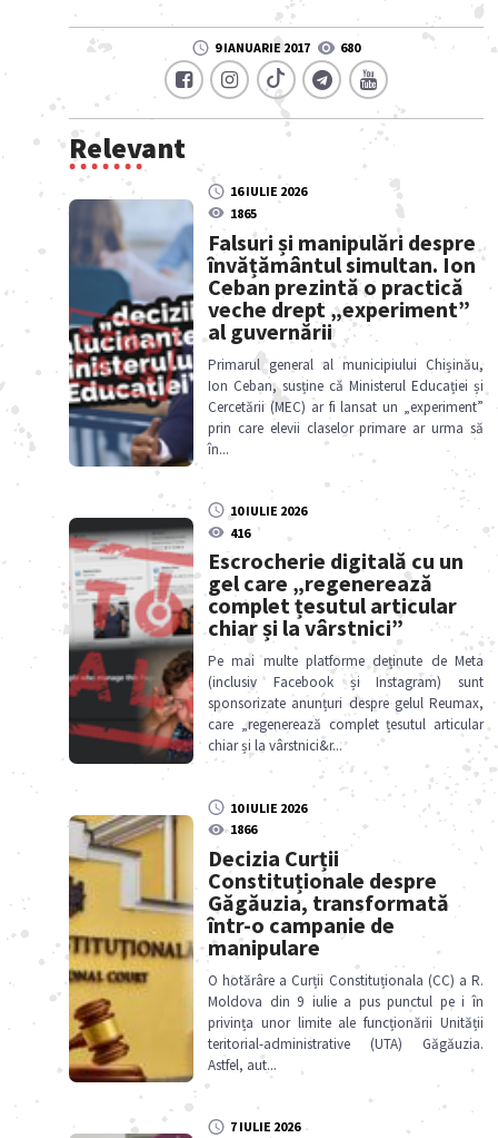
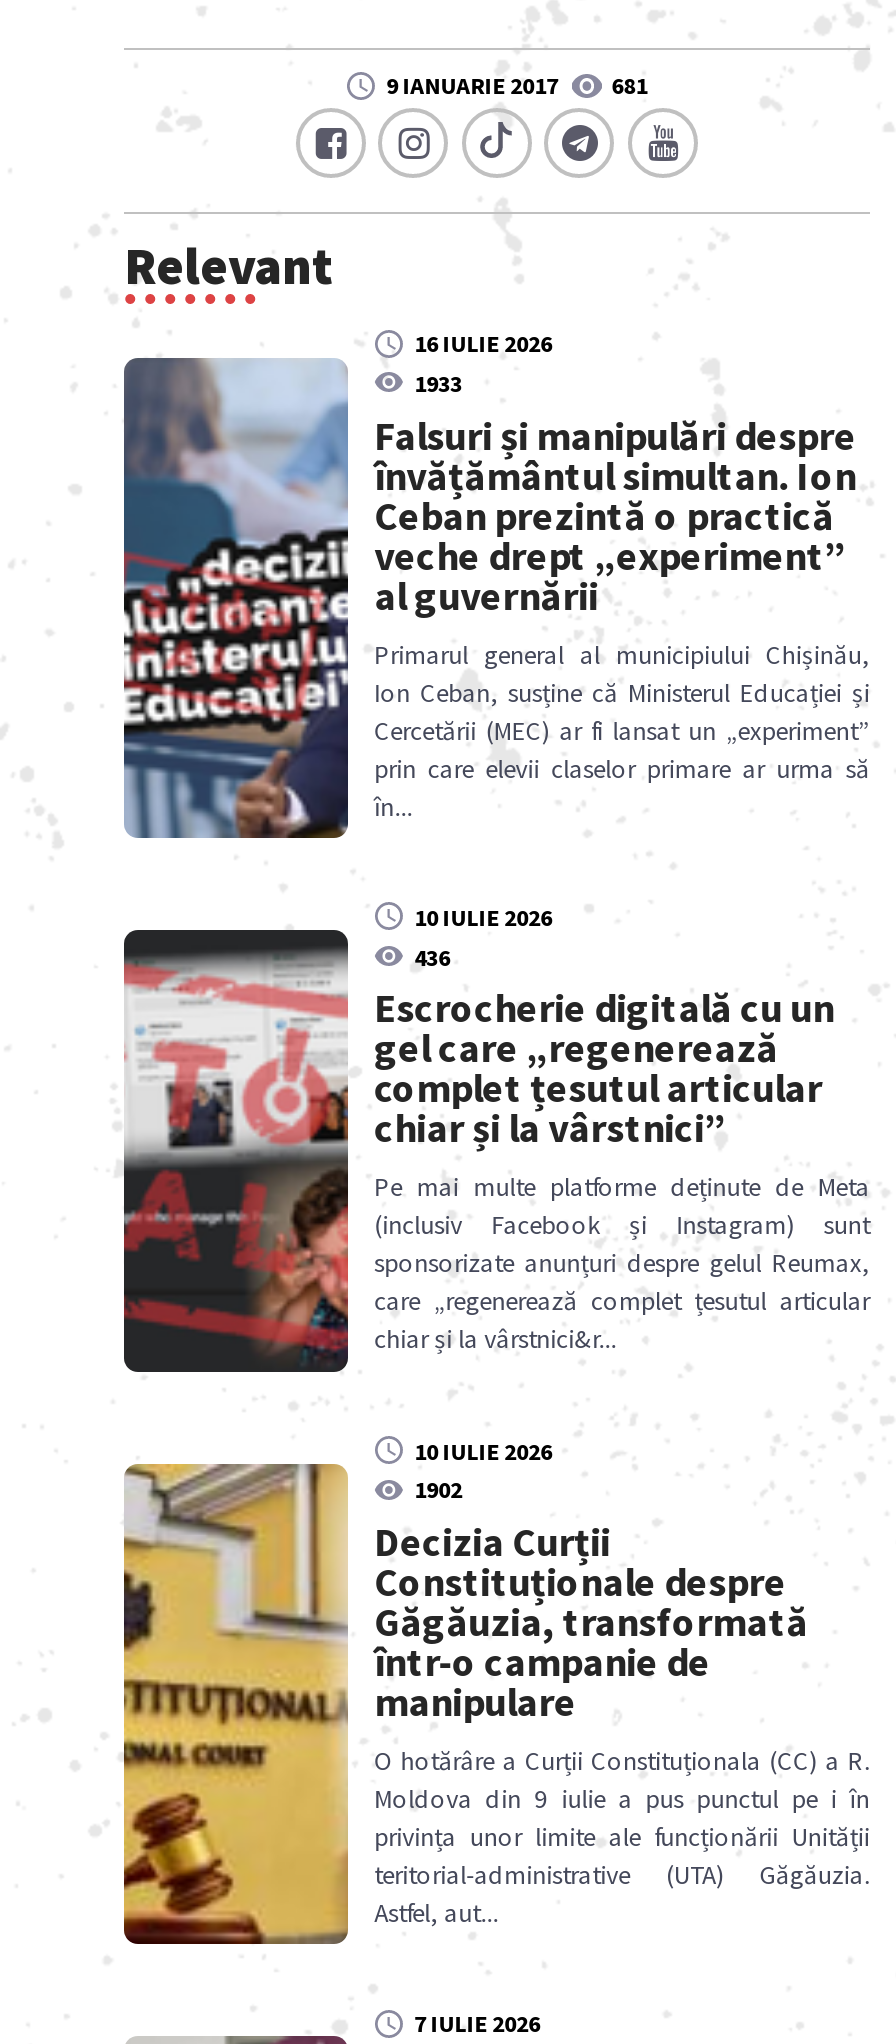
[215,39,360,56] 9 IANUARIE 2017 680 -> [386,71,647,101] 9 IANUARIE 2017 681
[230,205,257,222] 1865 -> [414,368,462,398] 1933
[230,524,250,541] 416 -> [414,941,450,971] 436
[230,821,257,837] 1866 -> [414,1474,462,1504] 1902

